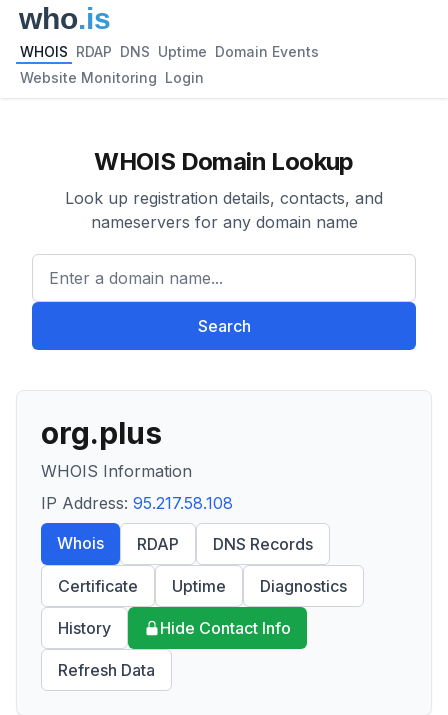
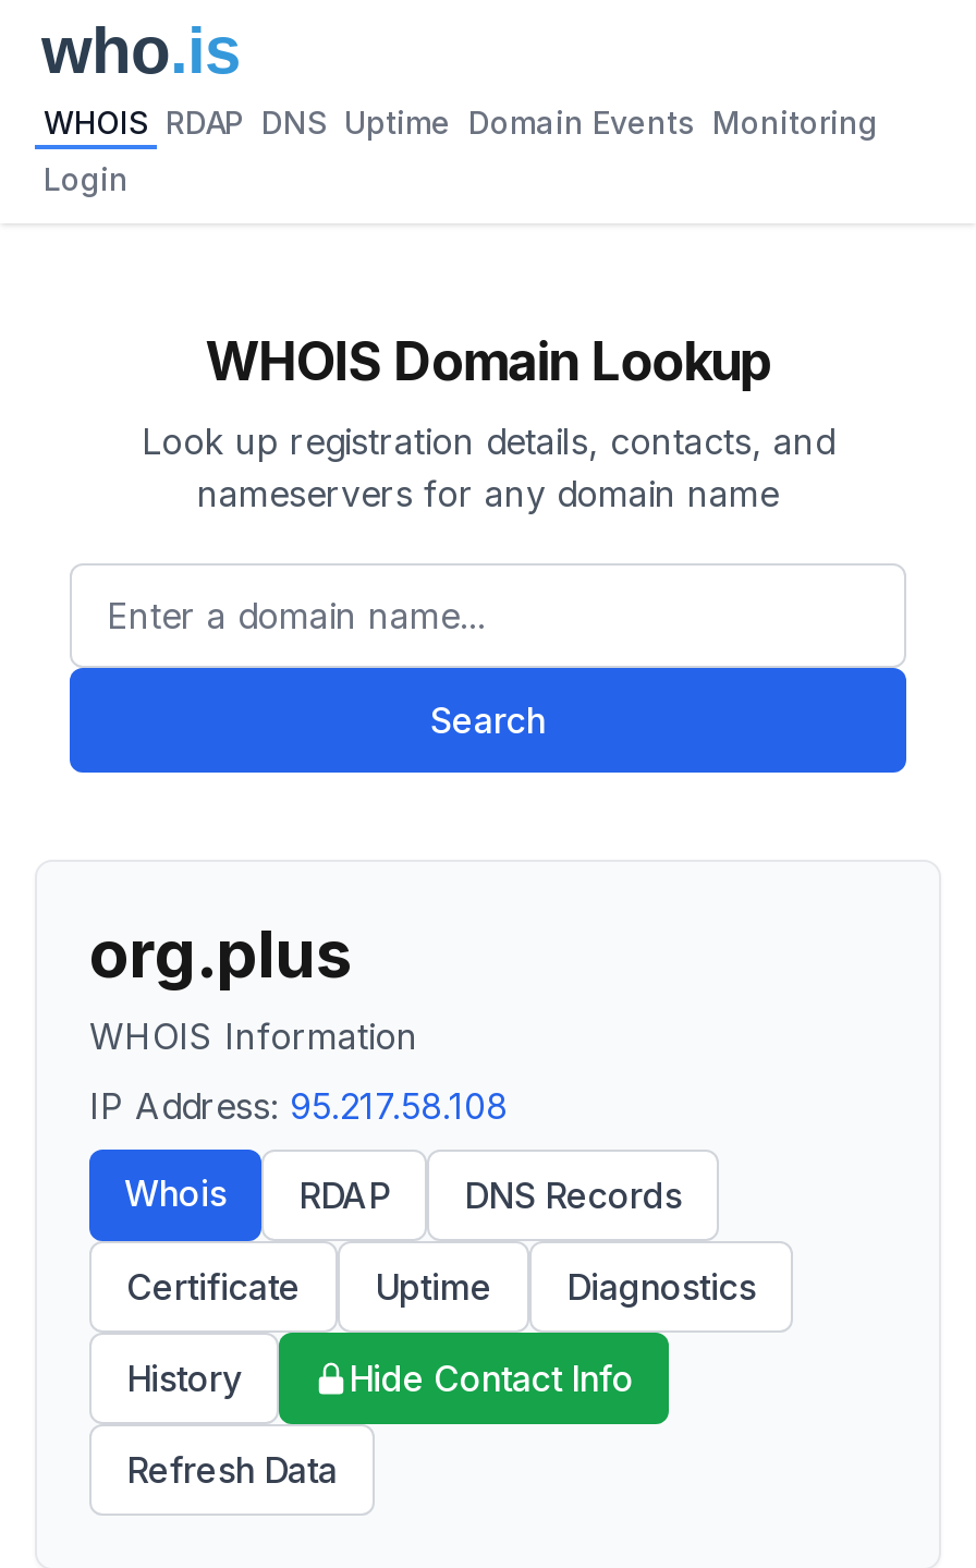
[20,43,319,60] WHOIS RDAP DNS Uptime Domain Events -> [44,104,878,141] WHOIS RDAP DNS Uptime Domain Events Monitoring
[20,69,204,86] Website Monitoring Login -> [44,160,129,197] Login

